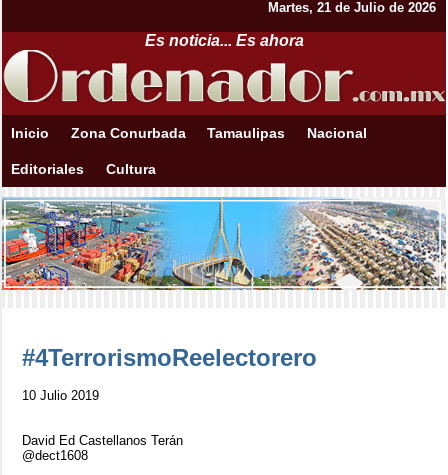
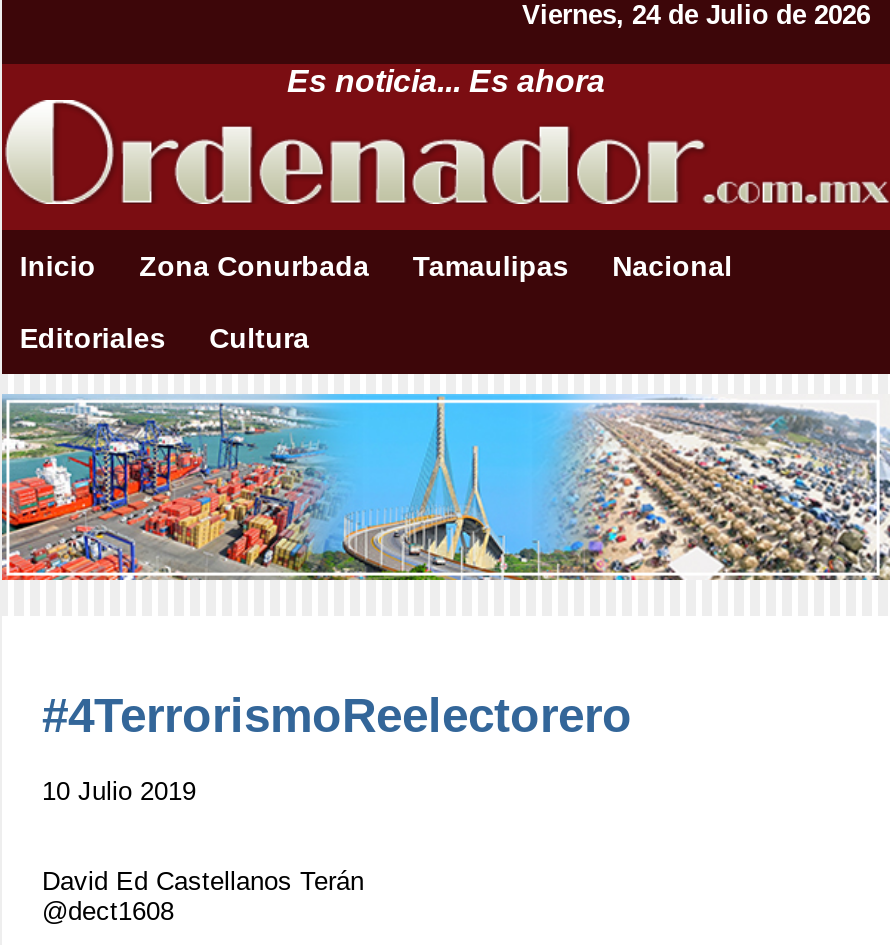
[268,0,436,15] Martes, 21 de Julio de 2026 -> [522,0,870,30] Viernes, 24 de Julio de 2026

